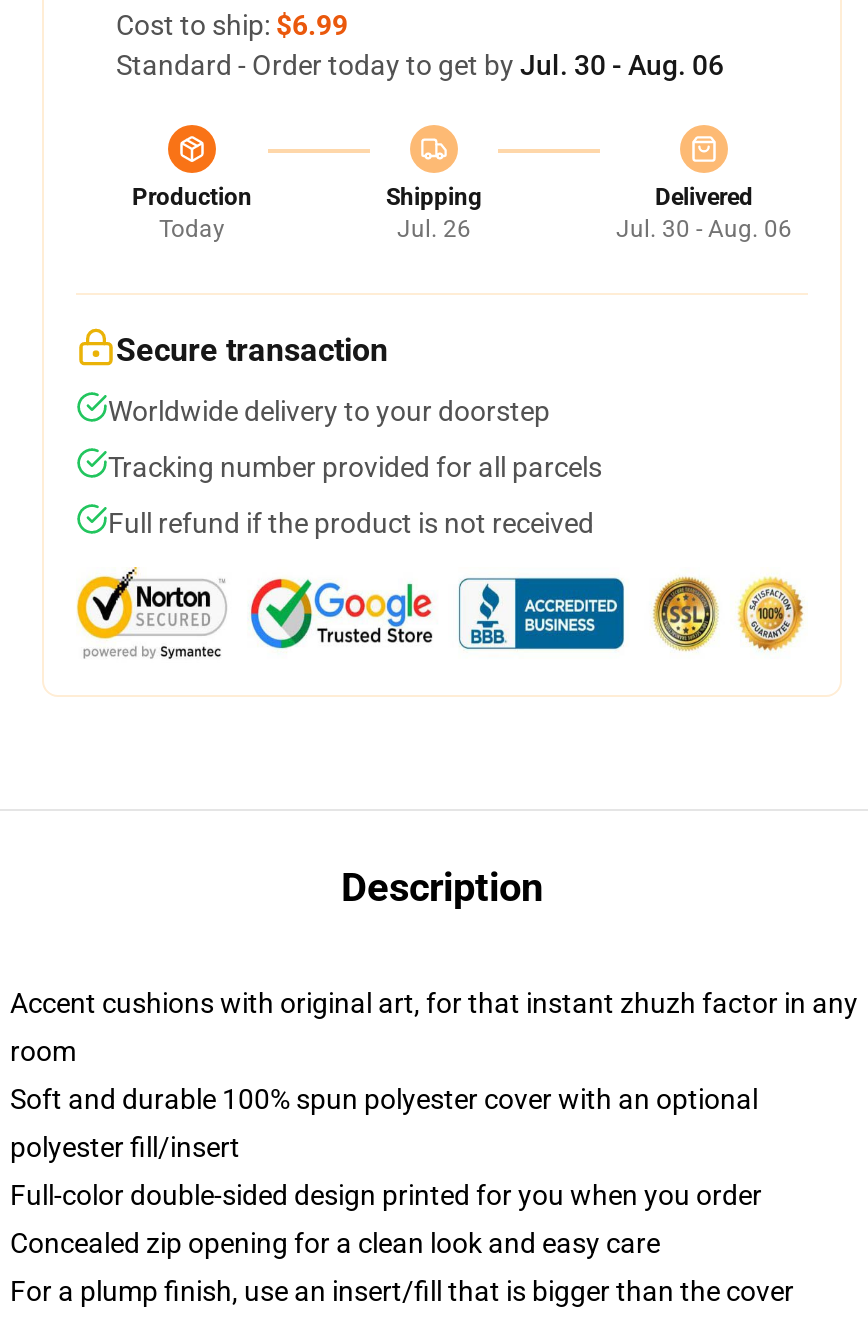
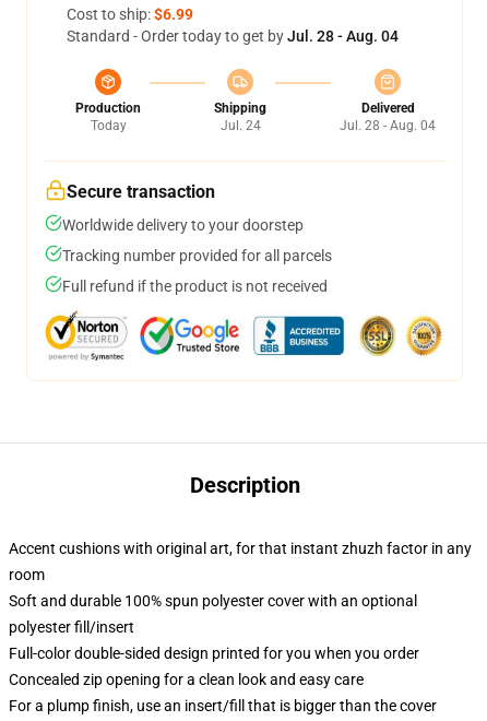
[116,49,724,81] Standard - Order today to get by Jul. 30 - Aug. 06 -> [67,27,399,45] Standard - Order today to get by Jul. 28 - Aug. 04
[397,215,471,243] Jul. 26 -> [220,118,260,133] Jul. 24
[616,215,792,243] Jul. 30 - Aug. 06 -> [340,118,436,133] Jul. 28 - Aug. 04

